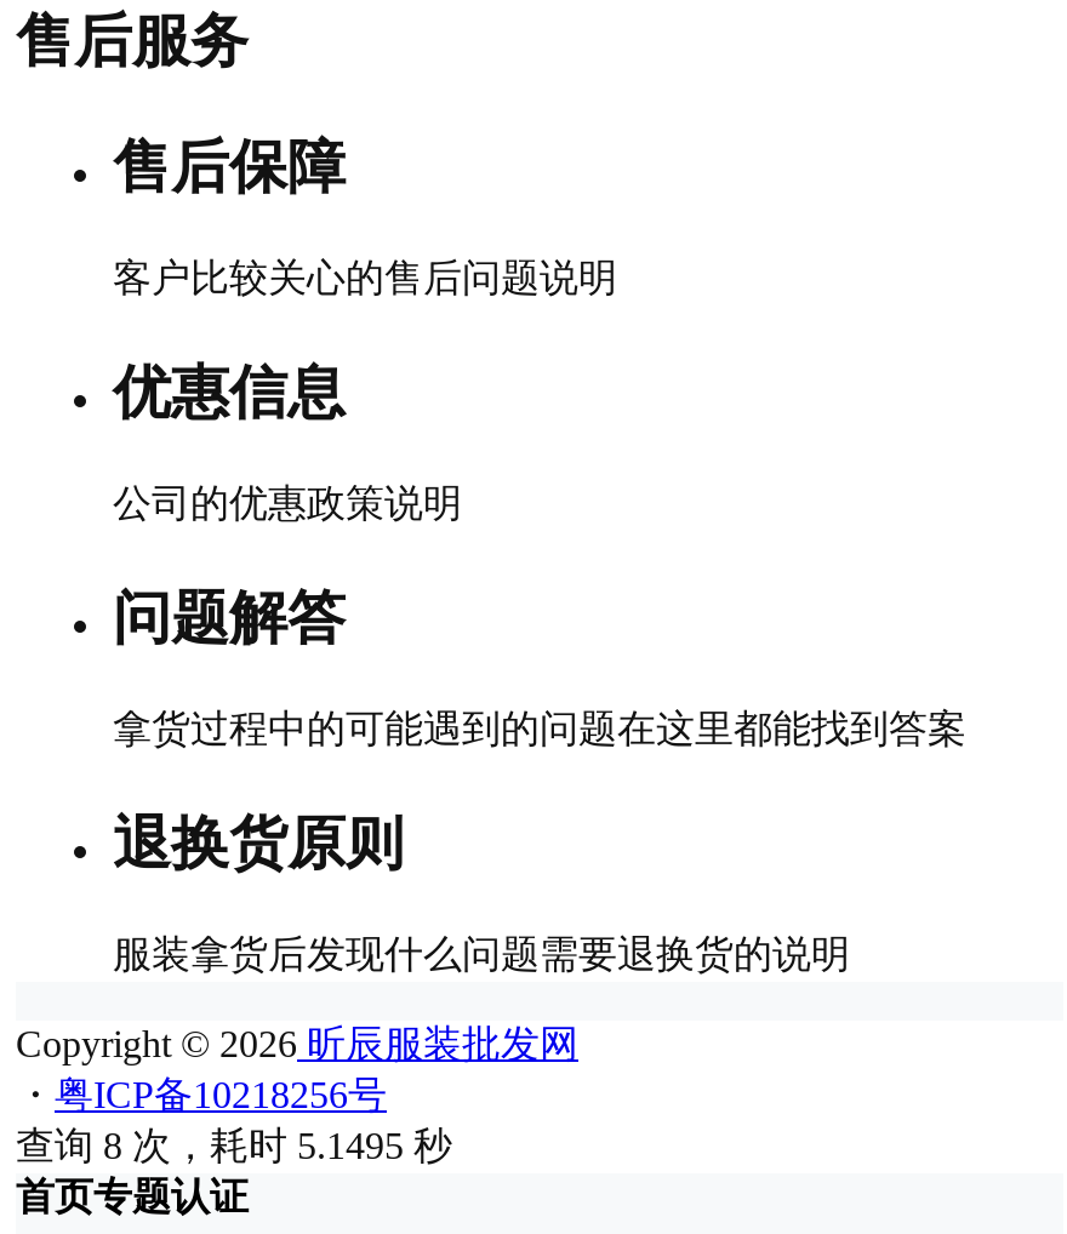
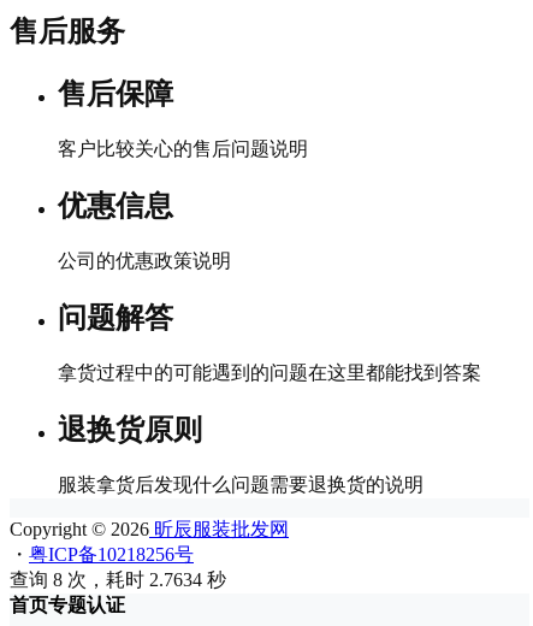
[16,1124,452,1165] 查询 8 次，耗时 5.1495 秒 -> [10,569,226,589] 查询 8 次，耗时 2.7634 秒

